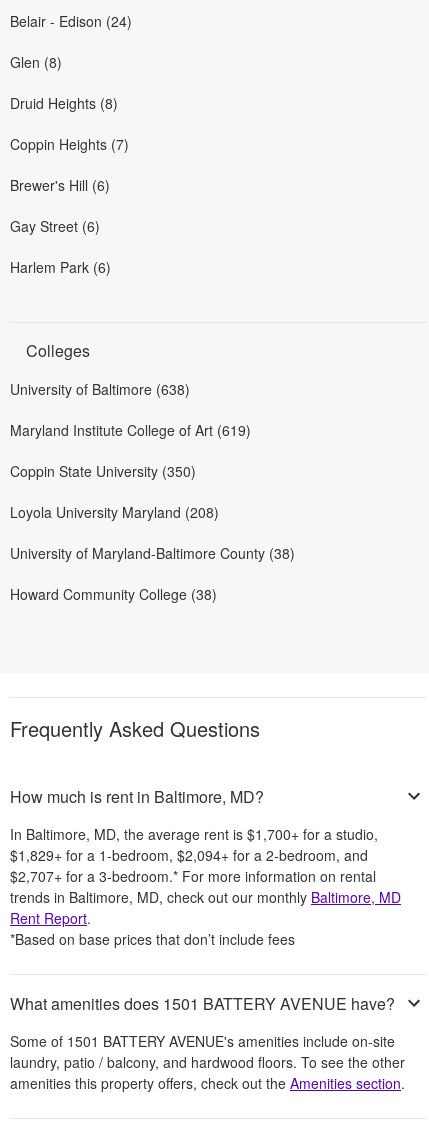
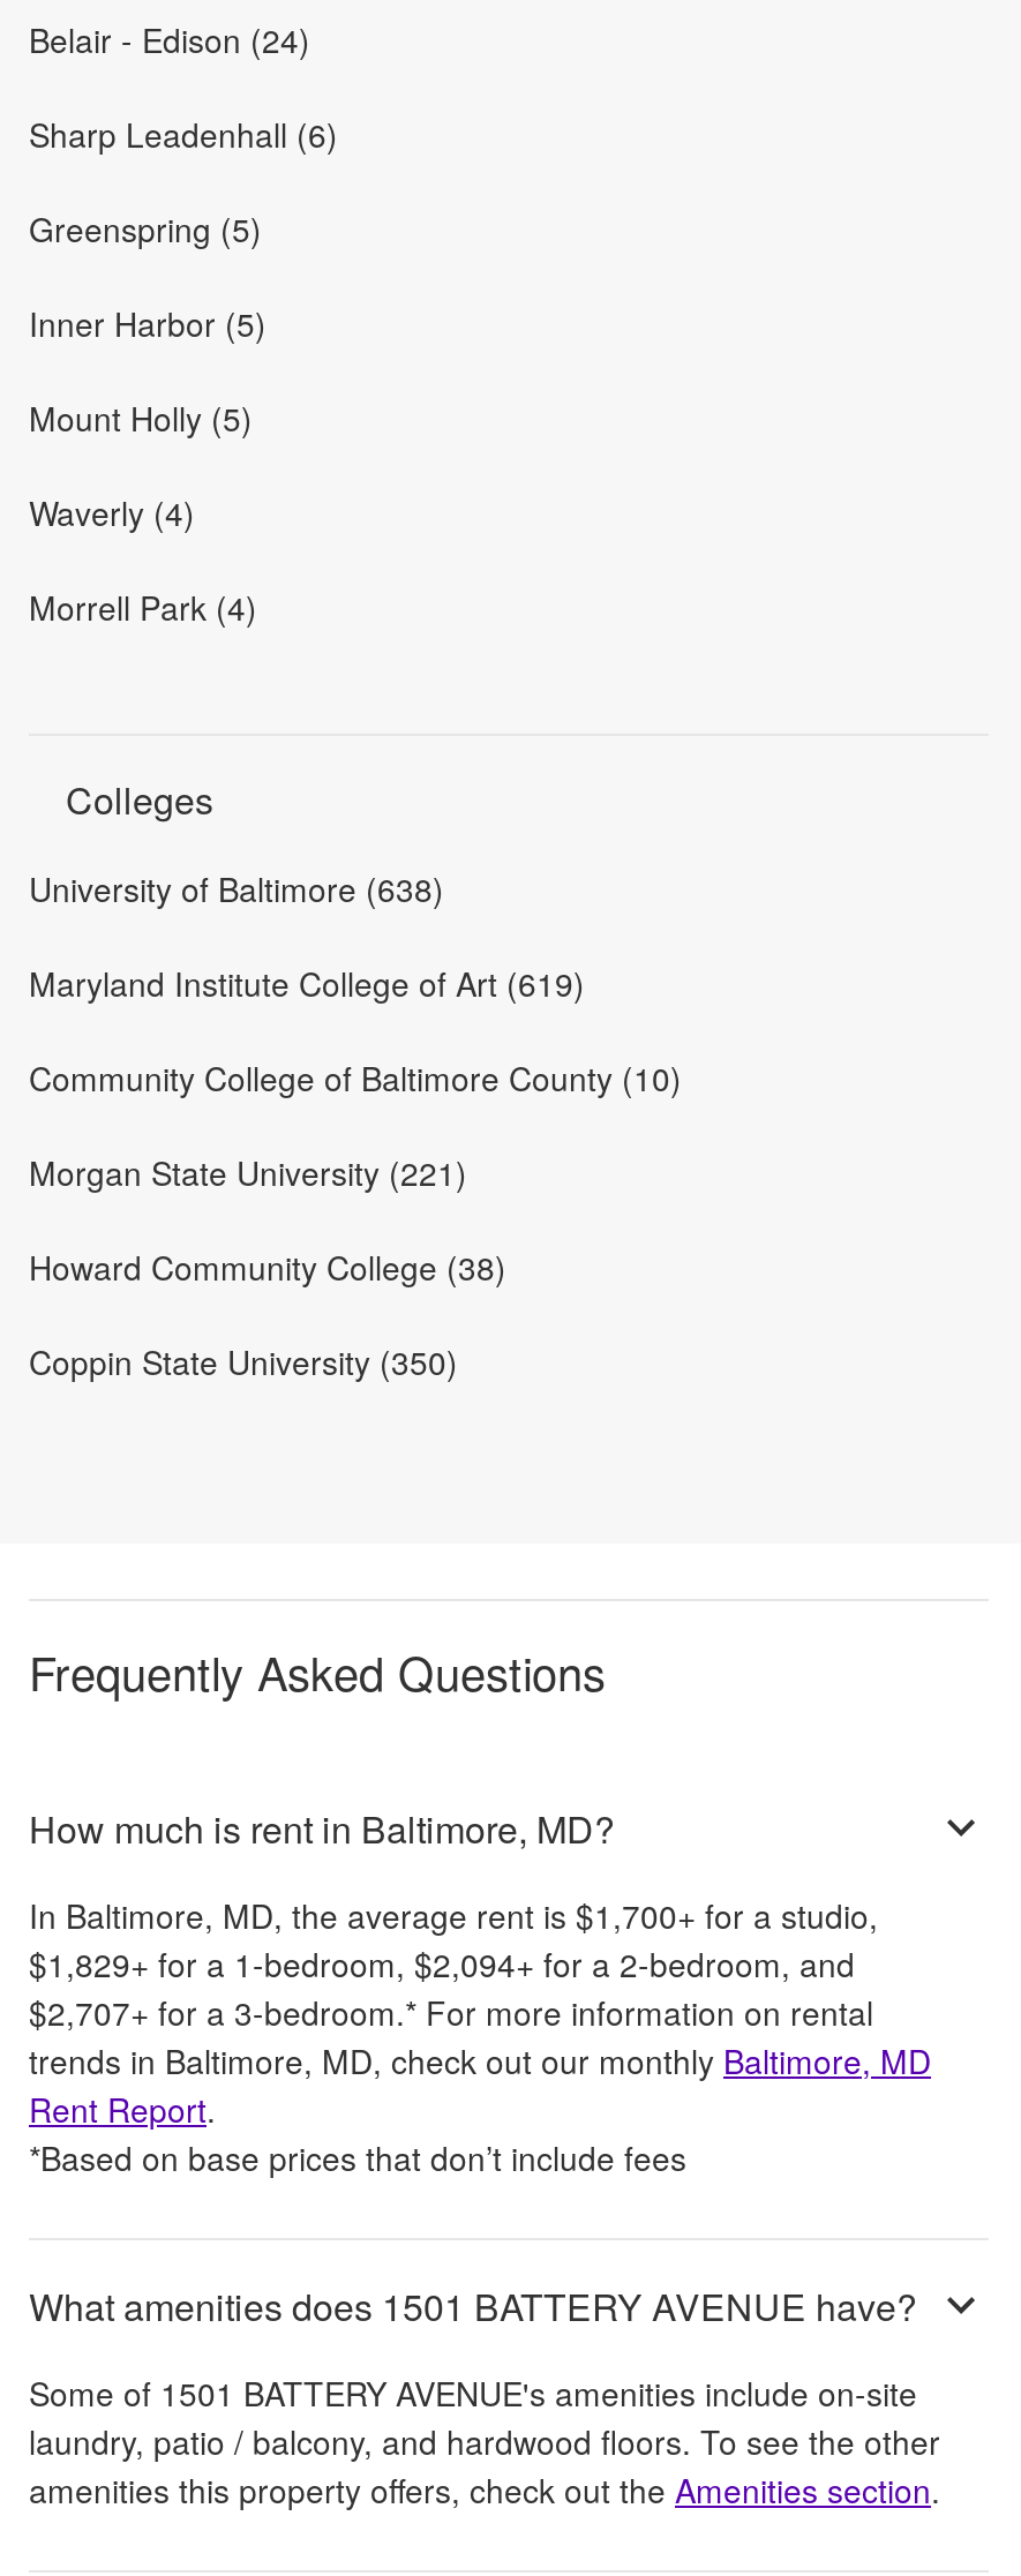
[10,52,62,72] Glen (8) -> [29,111,338,157] Sharp Leadenhall (6)
[10,93,118,113] Druid Heights (8) -> [29,206,262,252] Greenspring (5)
[10,134,129,154] Coppin Heights (7) -> [29,300,266,347] Inner Harbor (5)
[10,175,110,195] Brewer's Hill (6) -> [29,395,253,441] Mount Holly (5)
[10,216,100,236] Gay Street (6) -> [29,490,195,536] Waverly (4)
[10,257,111,277] Harlem Park (6) -> [29,584,257,630] Morrell Park (4)
none -> [29,1055,682,1196] Community College of Baltimore County (10) | Morgan State University (221)
moved [10,461,196,481] -> [29,1339,458,1385]: Coppin State University (350)
[10,502,295,563] Loyola University Maryland (208) | University of Maryland-Baltimore County (38) -> none
moved [10,584,217,604] -> [29,1244,506,1290]: Howard Community College (38)

